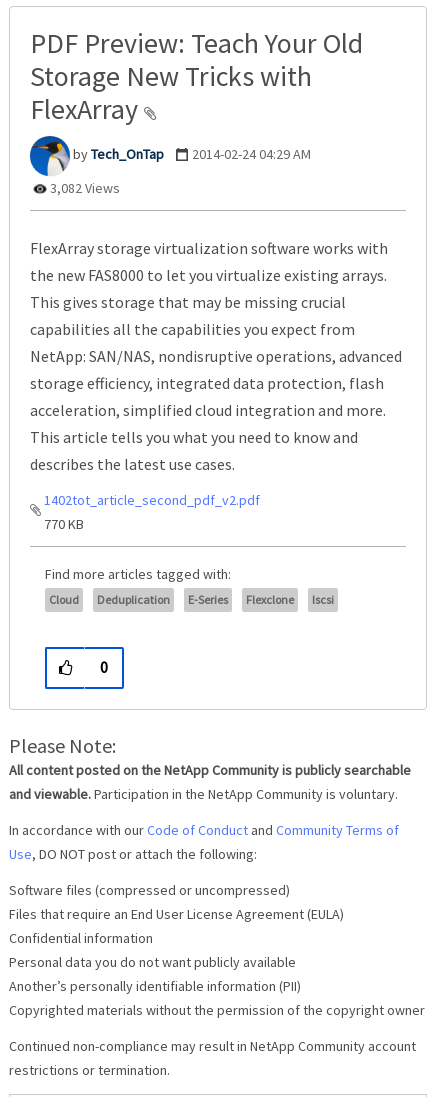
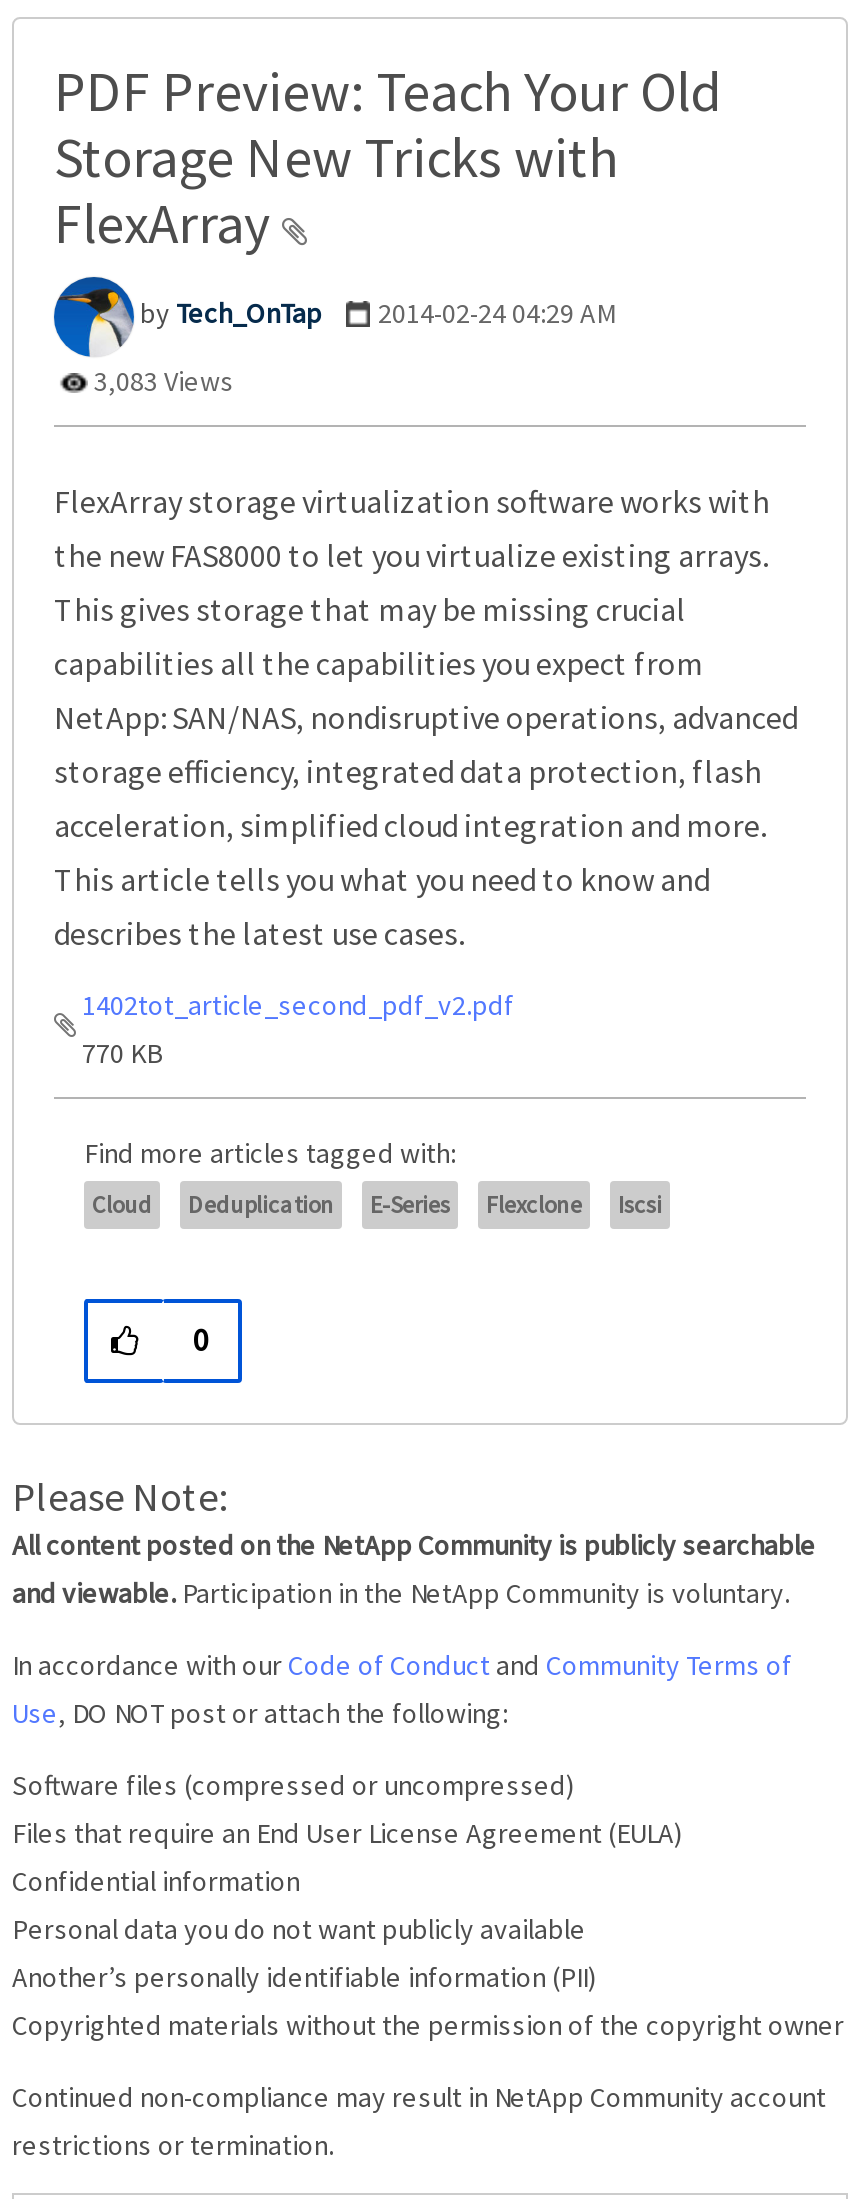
[47,179,120,197] 3,082 Views -> [88,363,234,399] 3,083 Views

